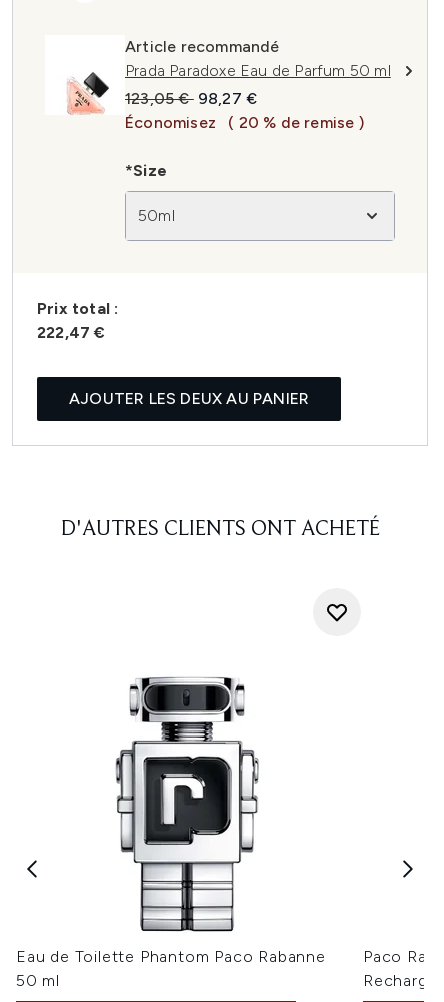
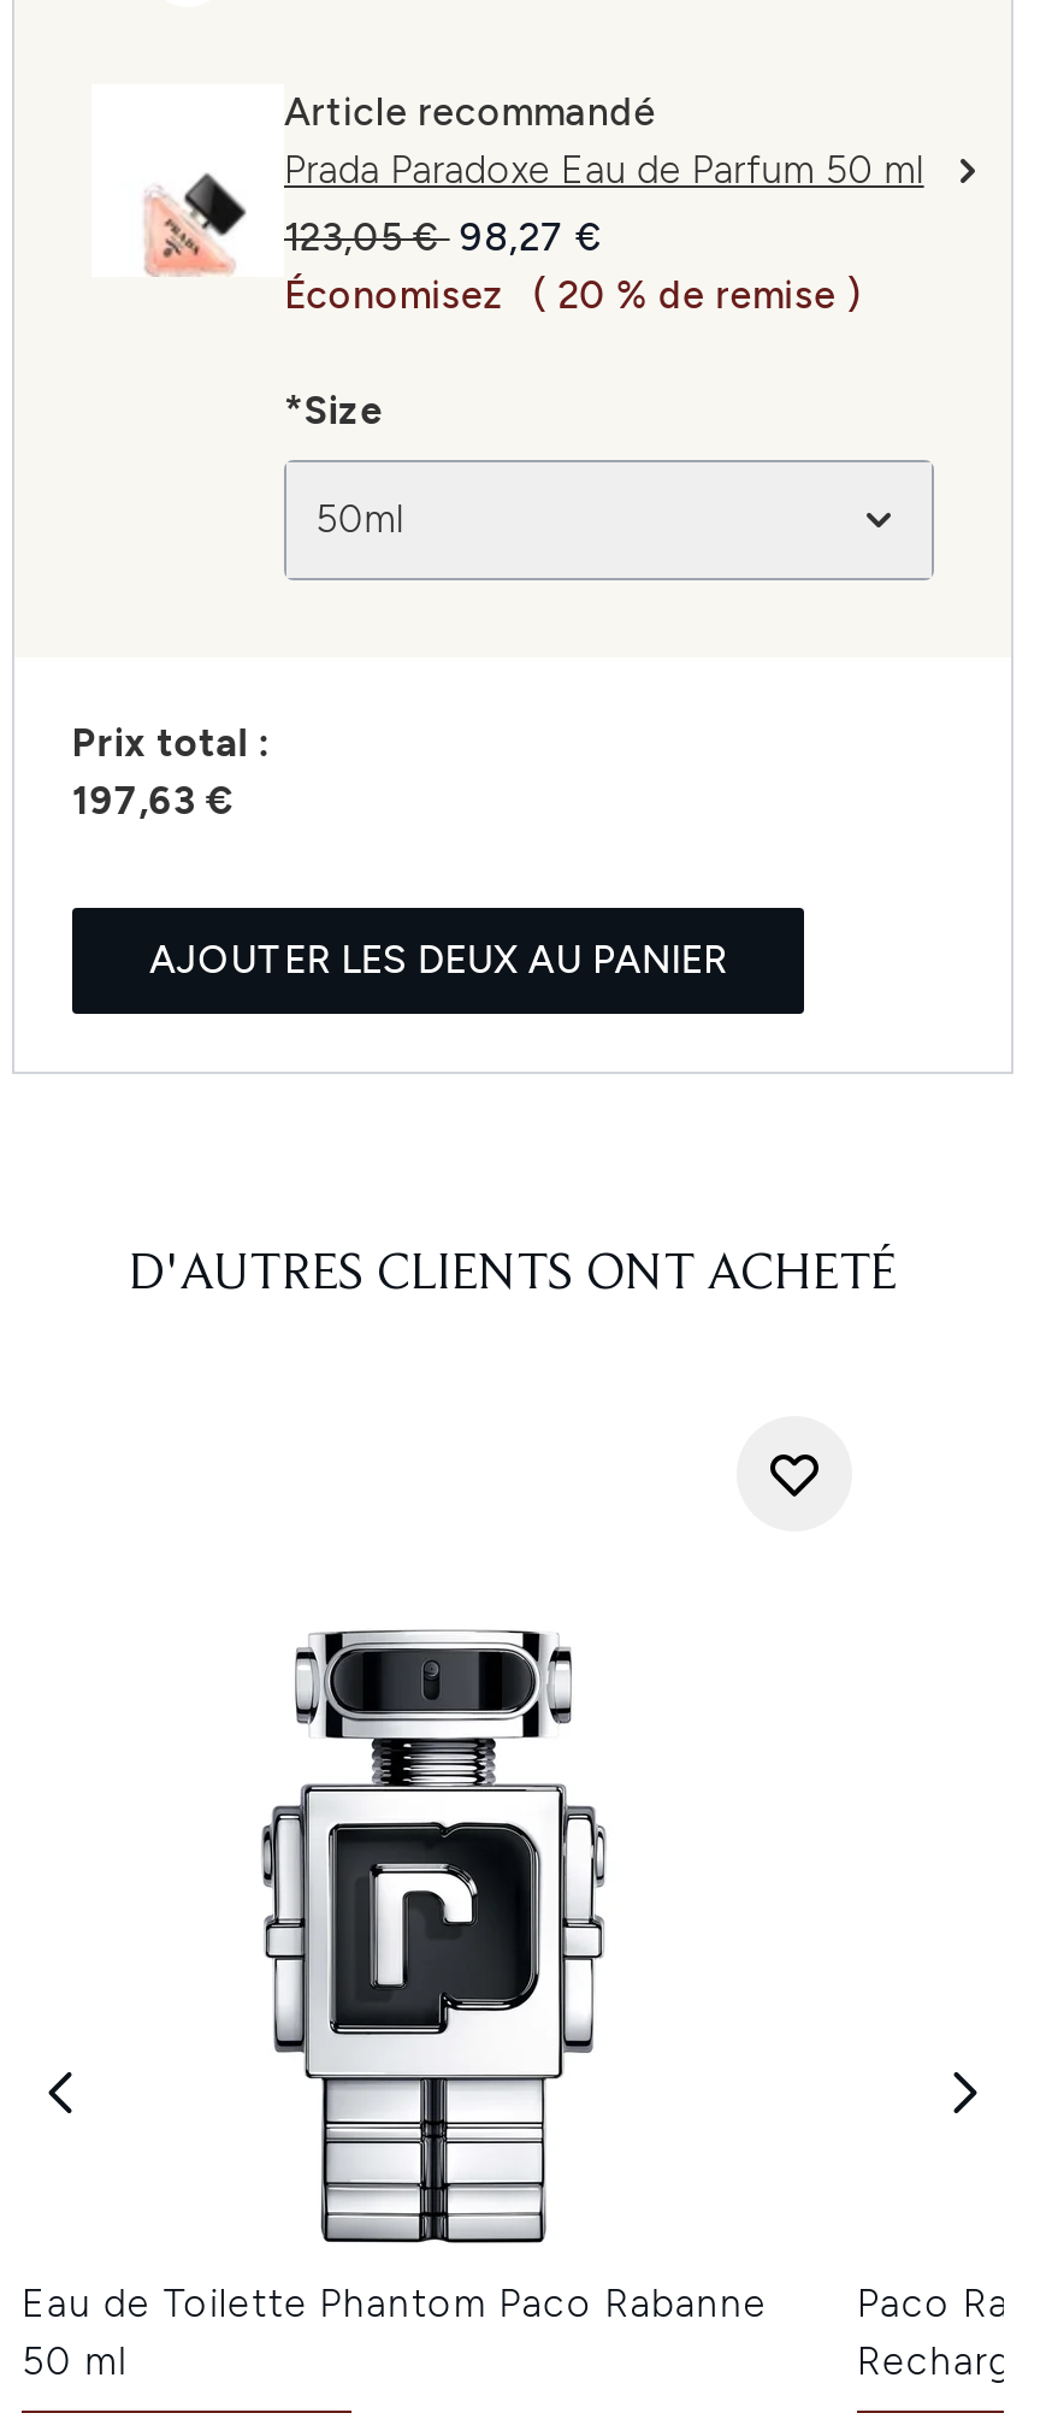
[37,323,106,342] 222,47 € -> [72,778,233,824] 197,63 €

